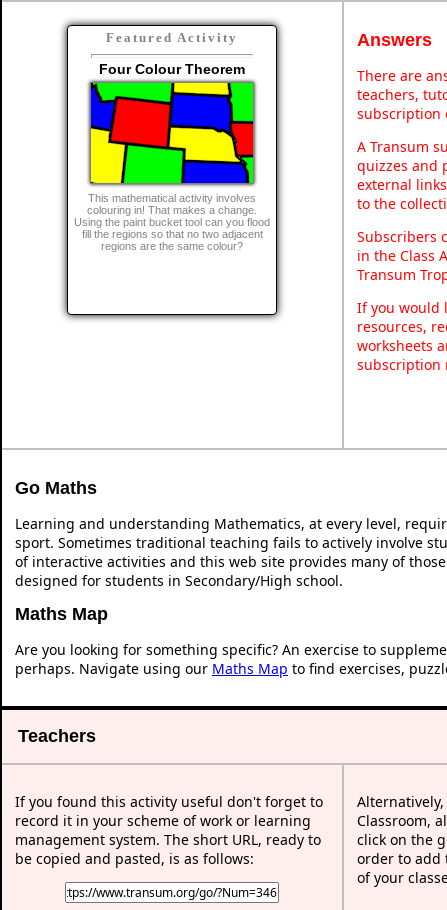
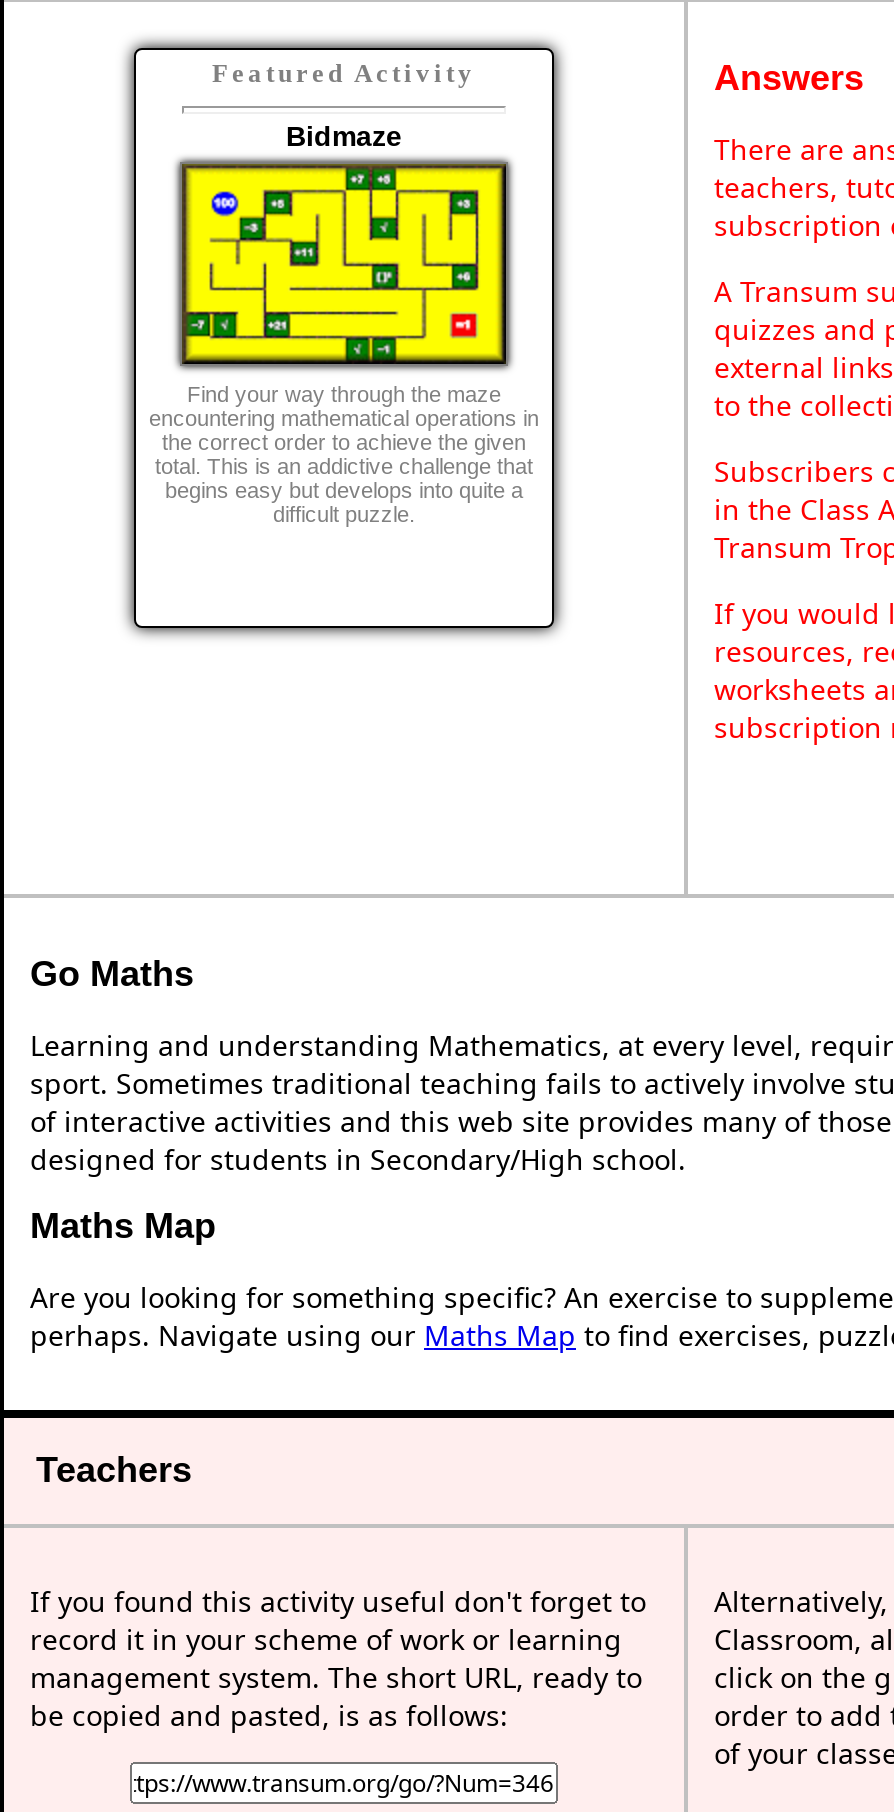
[99,61,245,77] Four Colour Theorem -> [286,119,402,151] Bidmaze
[74,84,270,252] [image] | This mathematical activity involves | colouring in! That makes a change. | Using the paint bucket tool can you flood | fill the regions so that no two adjacent | regions are the same colour? -> [149,166,539,525] [image] | Find your way through the maze | encountering mathematical operations in | the correct order to achieve the given | total. This is an addictive challenge that | begins easy but develops into quite a | difficult puzzle.

